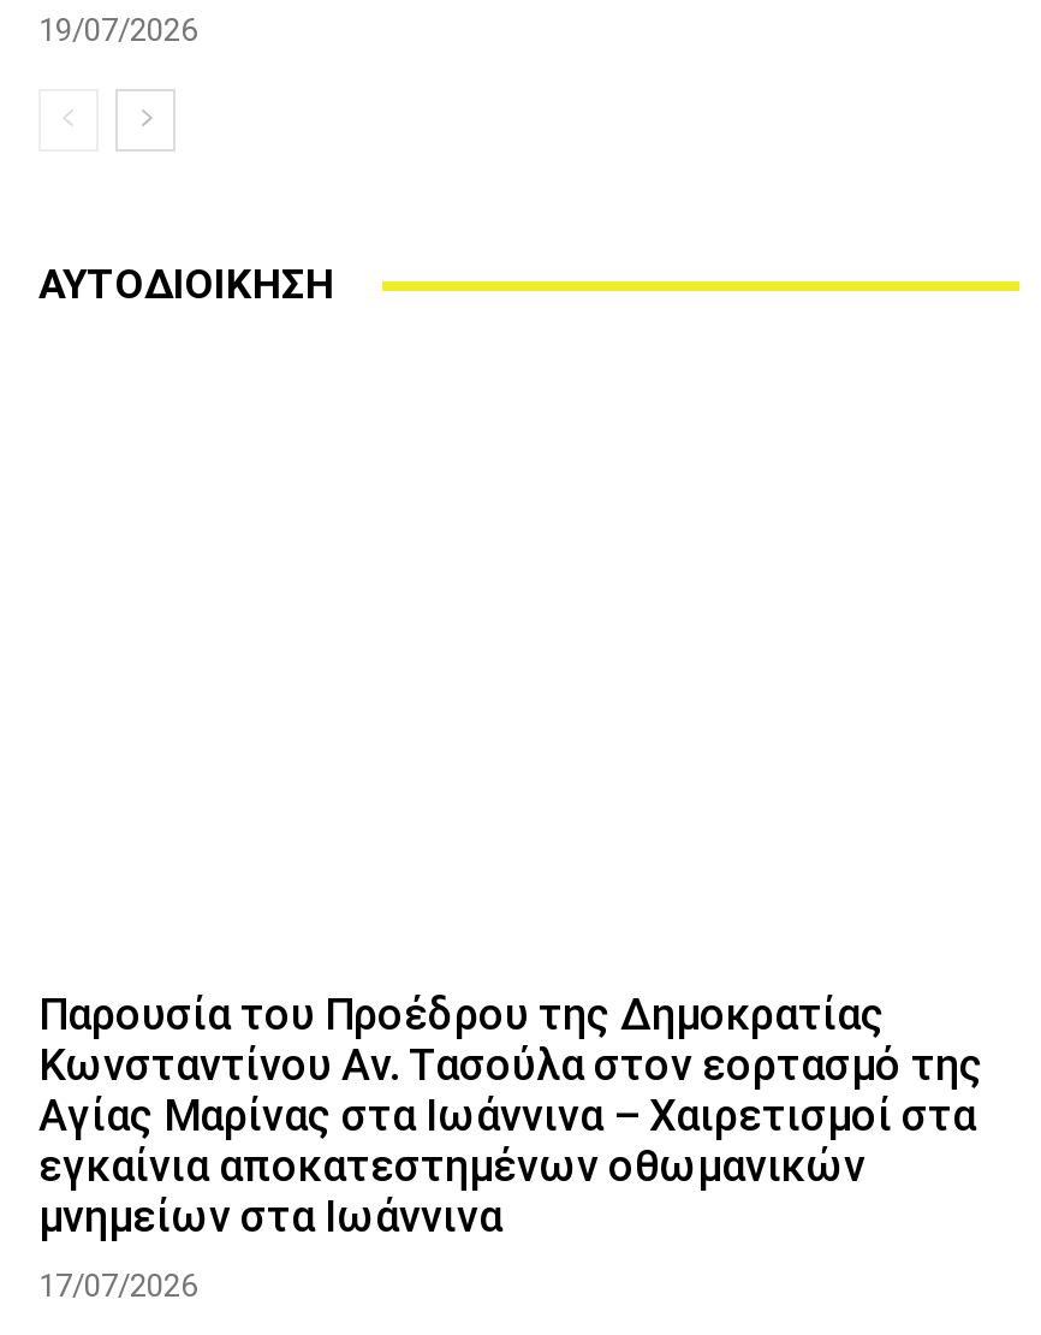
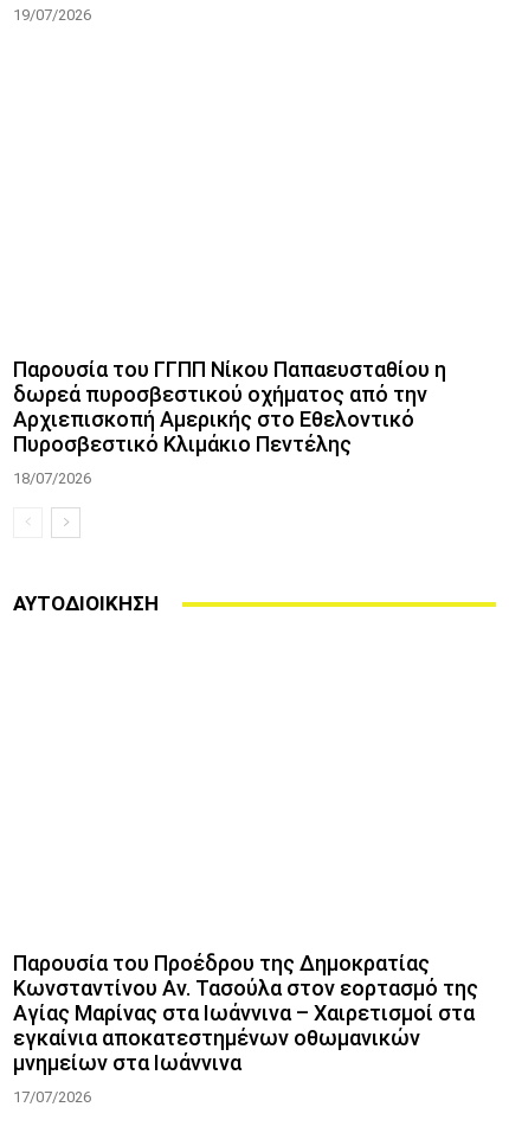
none -> [13,357,446,487] Παρουσία του ΓΓΠΠ Νίκου Παπαευσταθίου η | δωρεά πυροσβεστικού οχήματος από την | Αρχιεπισκοπή Αμερικής στο Εθελοντικό | Πυροσβεστικό Κλιμάκιο Πεντέλης | 18/07/2026

